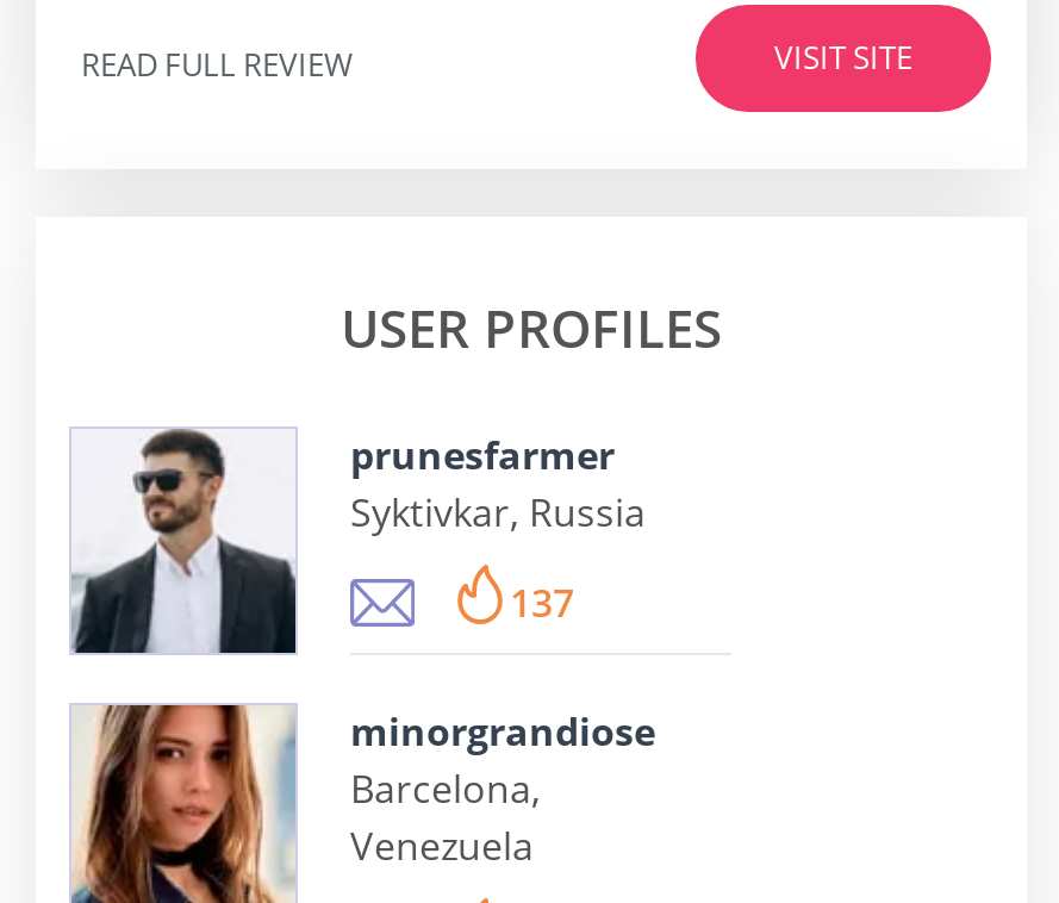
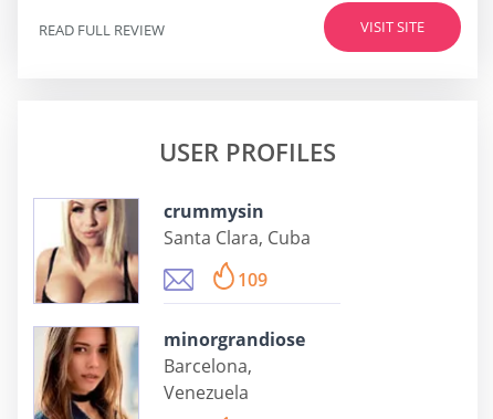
[71,429,646,655] [image] | prunesfarmer | Syktivkar, Russia -> [34,198,311,304] [image] | crummysin | Santa Clara, Cuba
[510,578,574,630] 137 -> [238,268,268,292] 109

